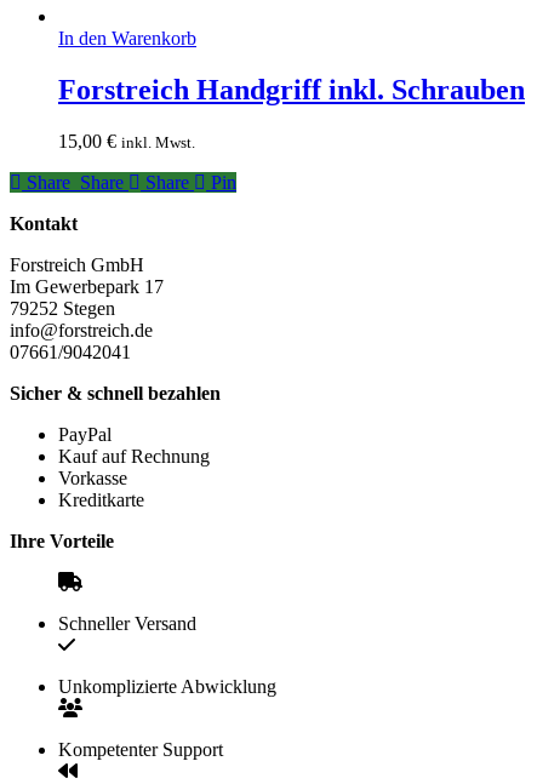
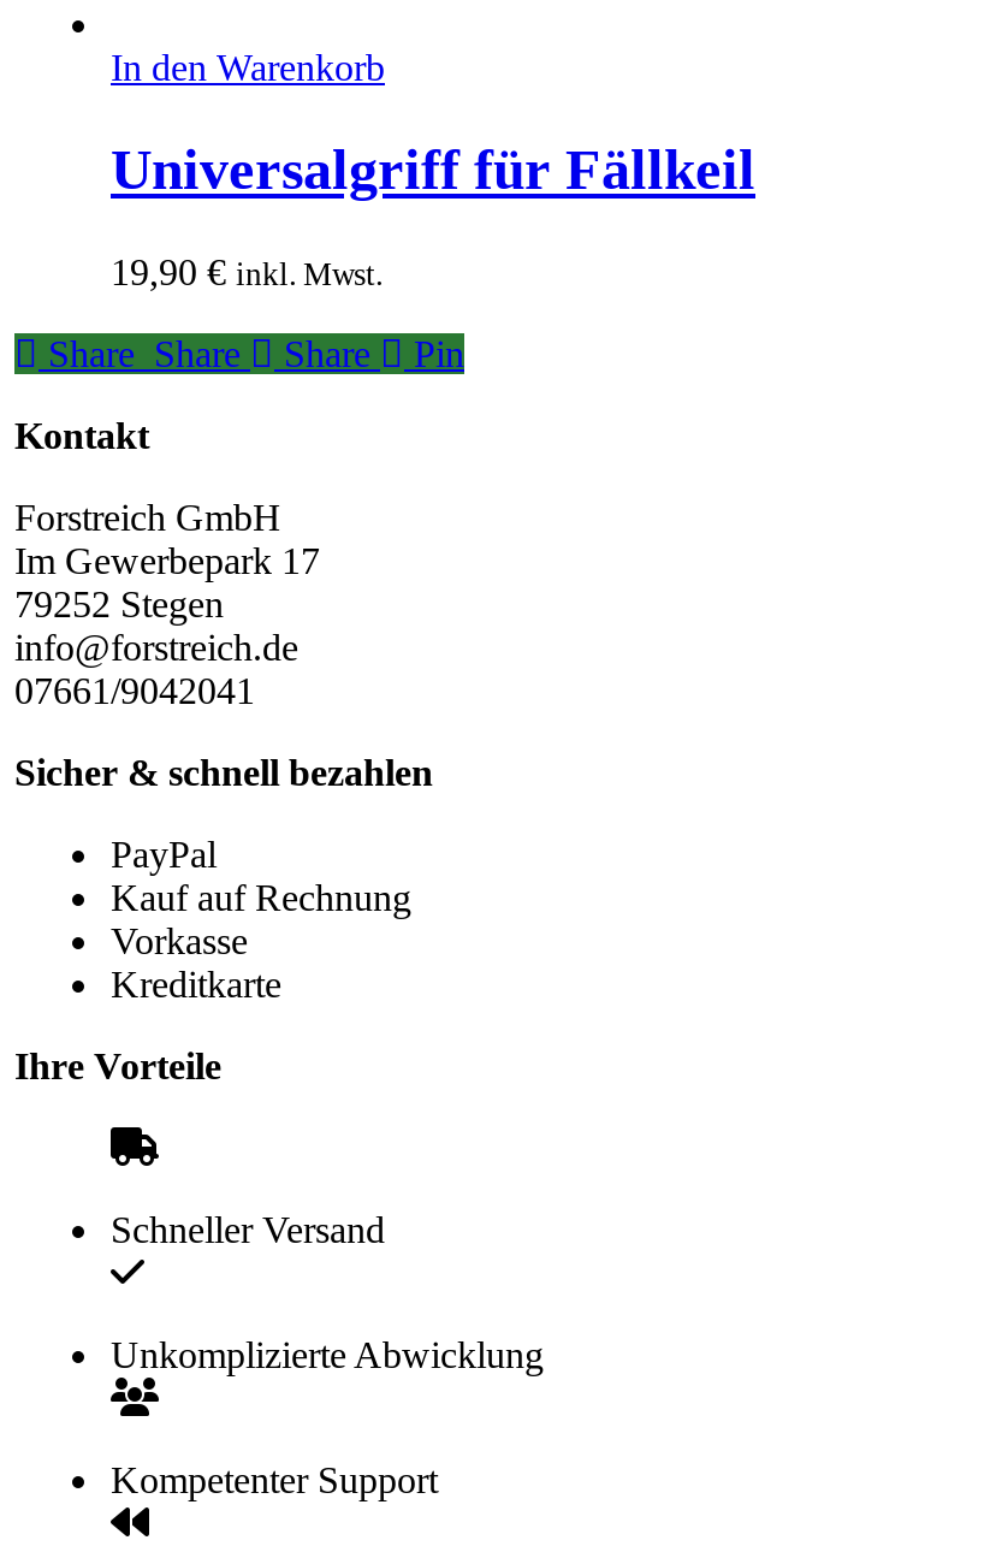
[58,74,525,105] Forstreich Handgriff inkl. Schrauben -> [111,138,755,201] Universalgriff für Fällkeil
[58,131,195,151] 15,00 € inkl. Mwst. -> [111,251,383,292] 19,90 € inkl. Mwst.

